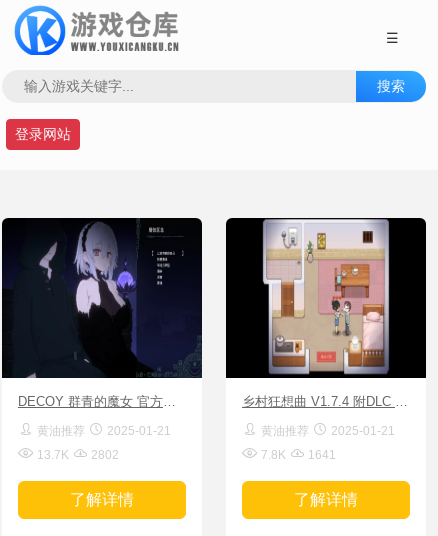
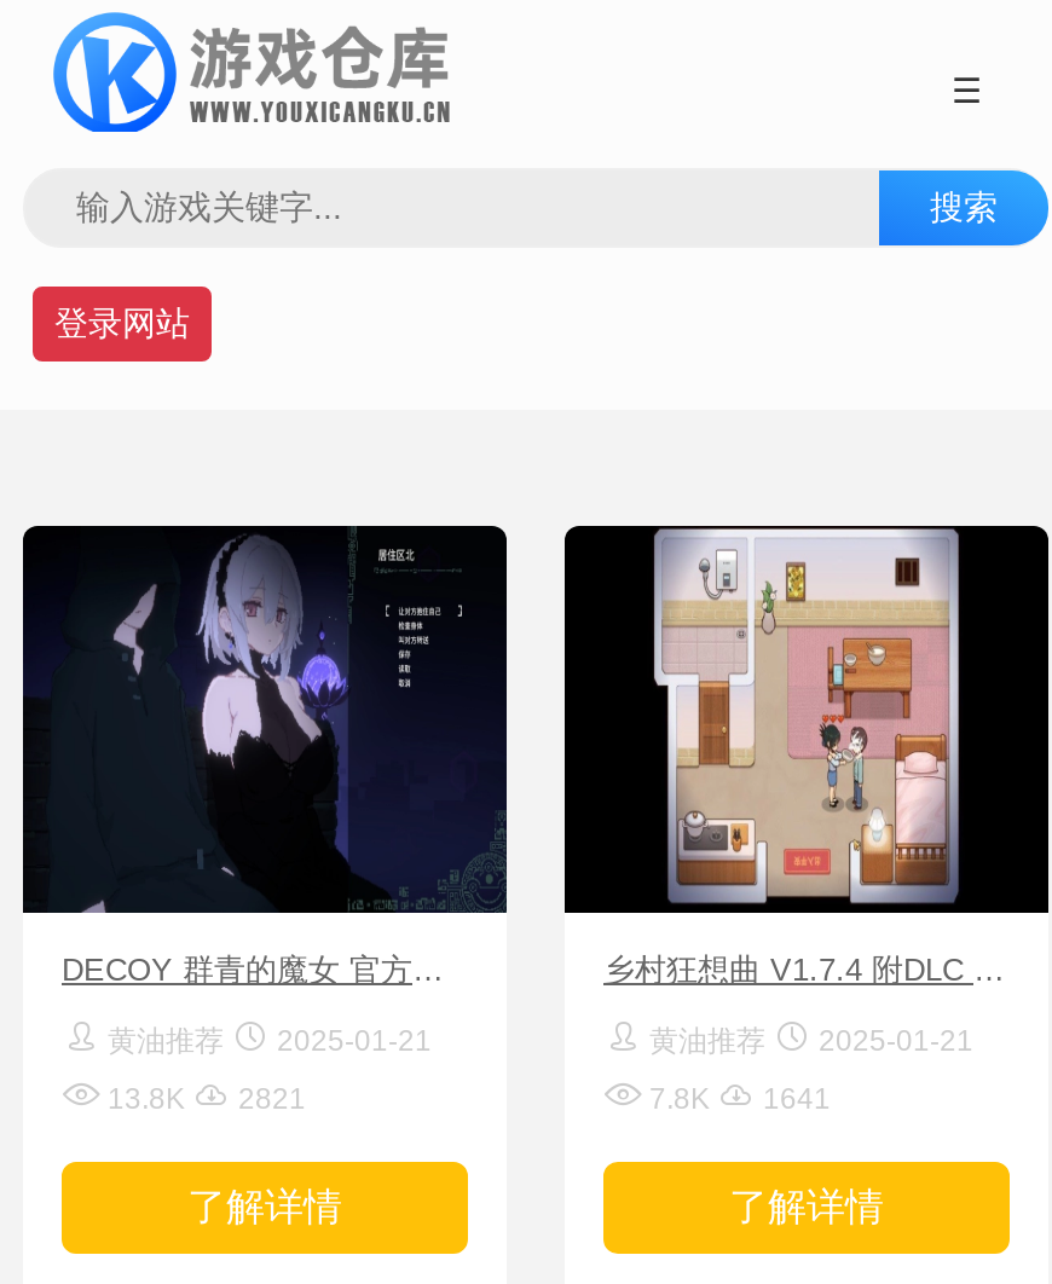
[34,448,119,462] 13.7K | 2802 -> [100,1082,306,1116] 13.8K | 2821

